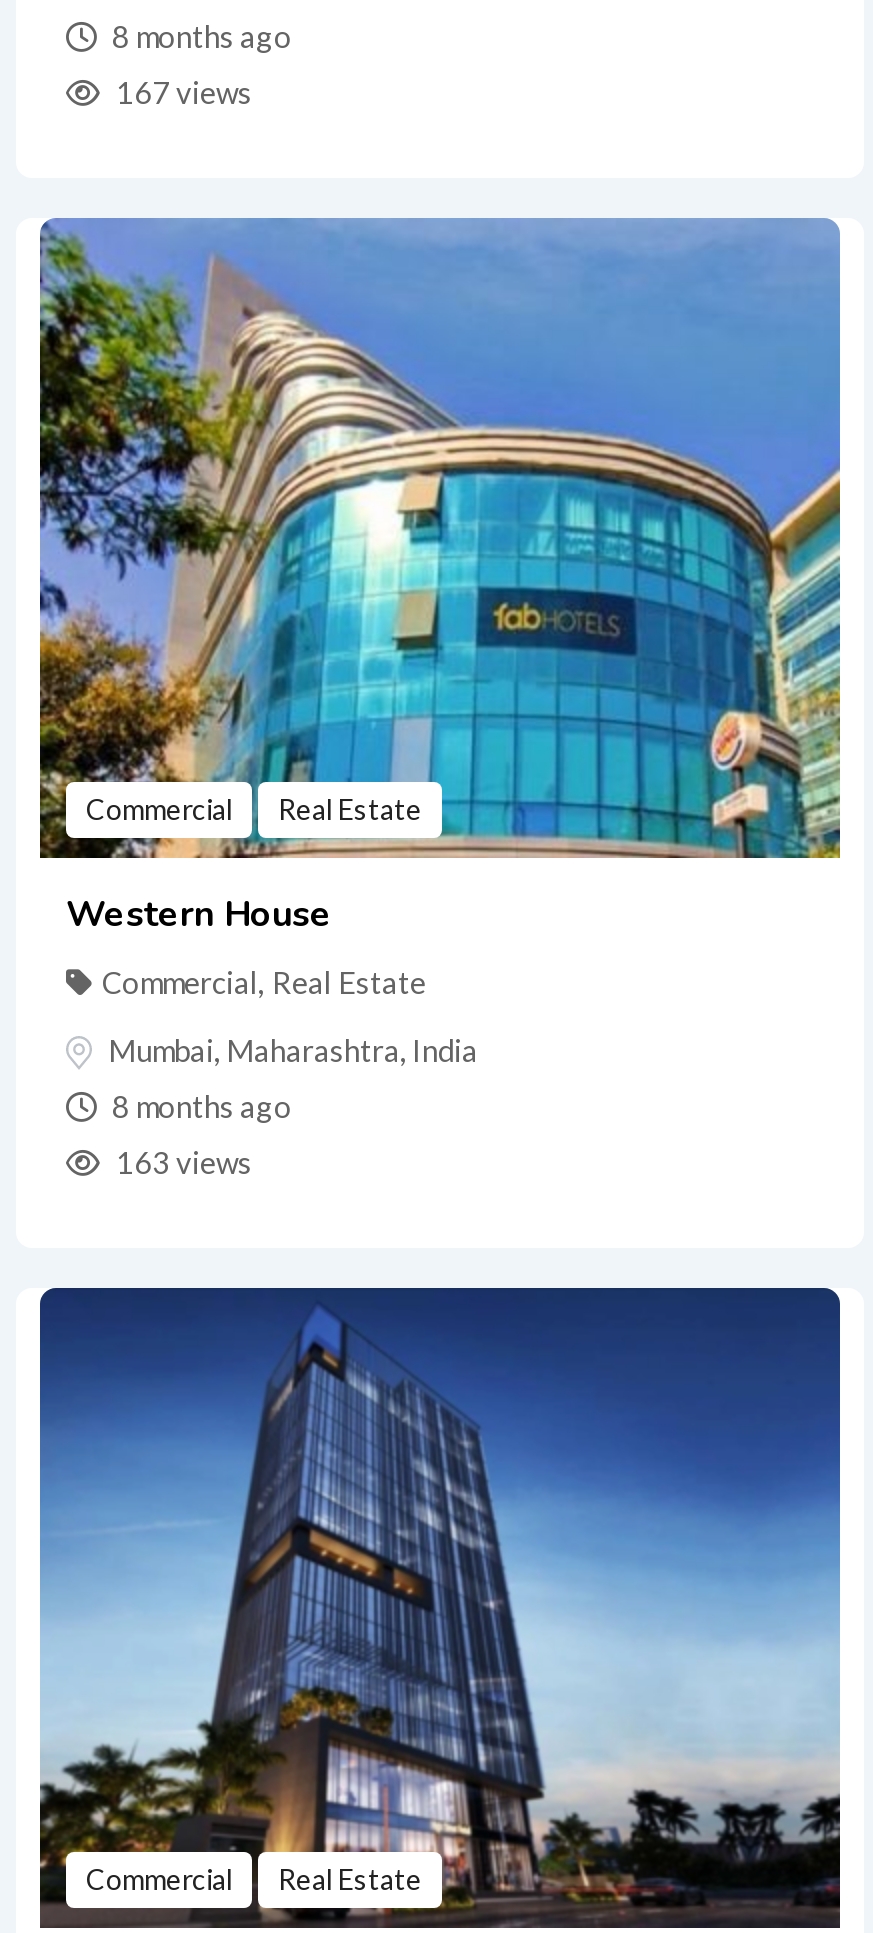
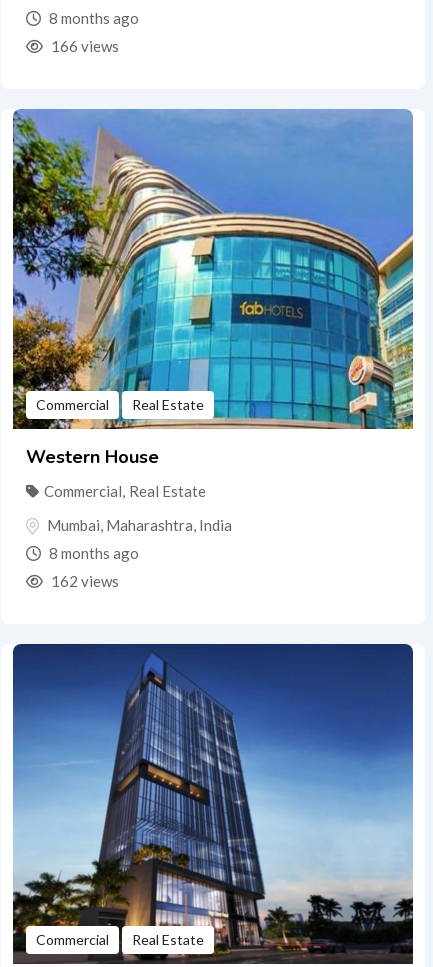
[110,73,252,109] 167 views -> [48,37,119,55] 166 views
[110,1145,252,1181] 163 views -> [48,572,119,590] 162 views

